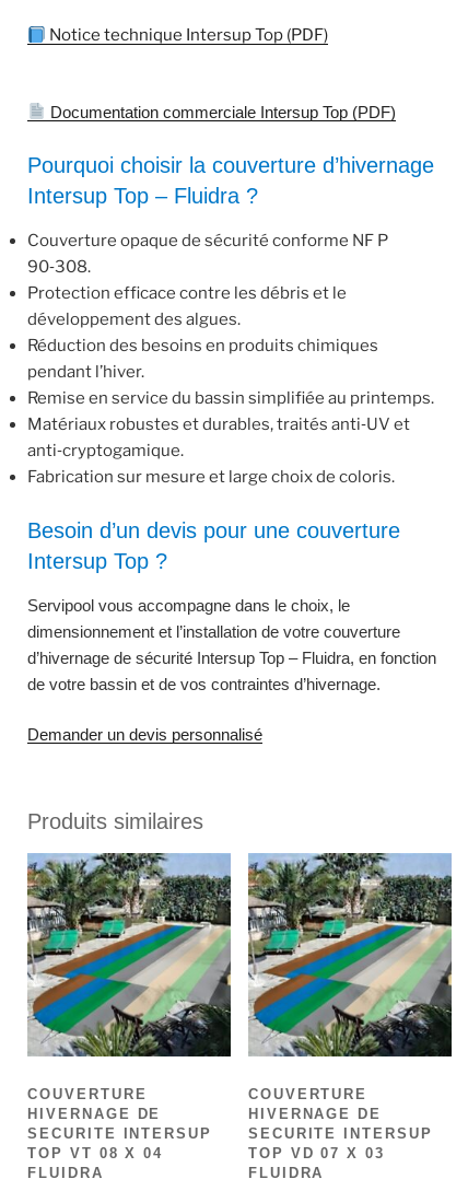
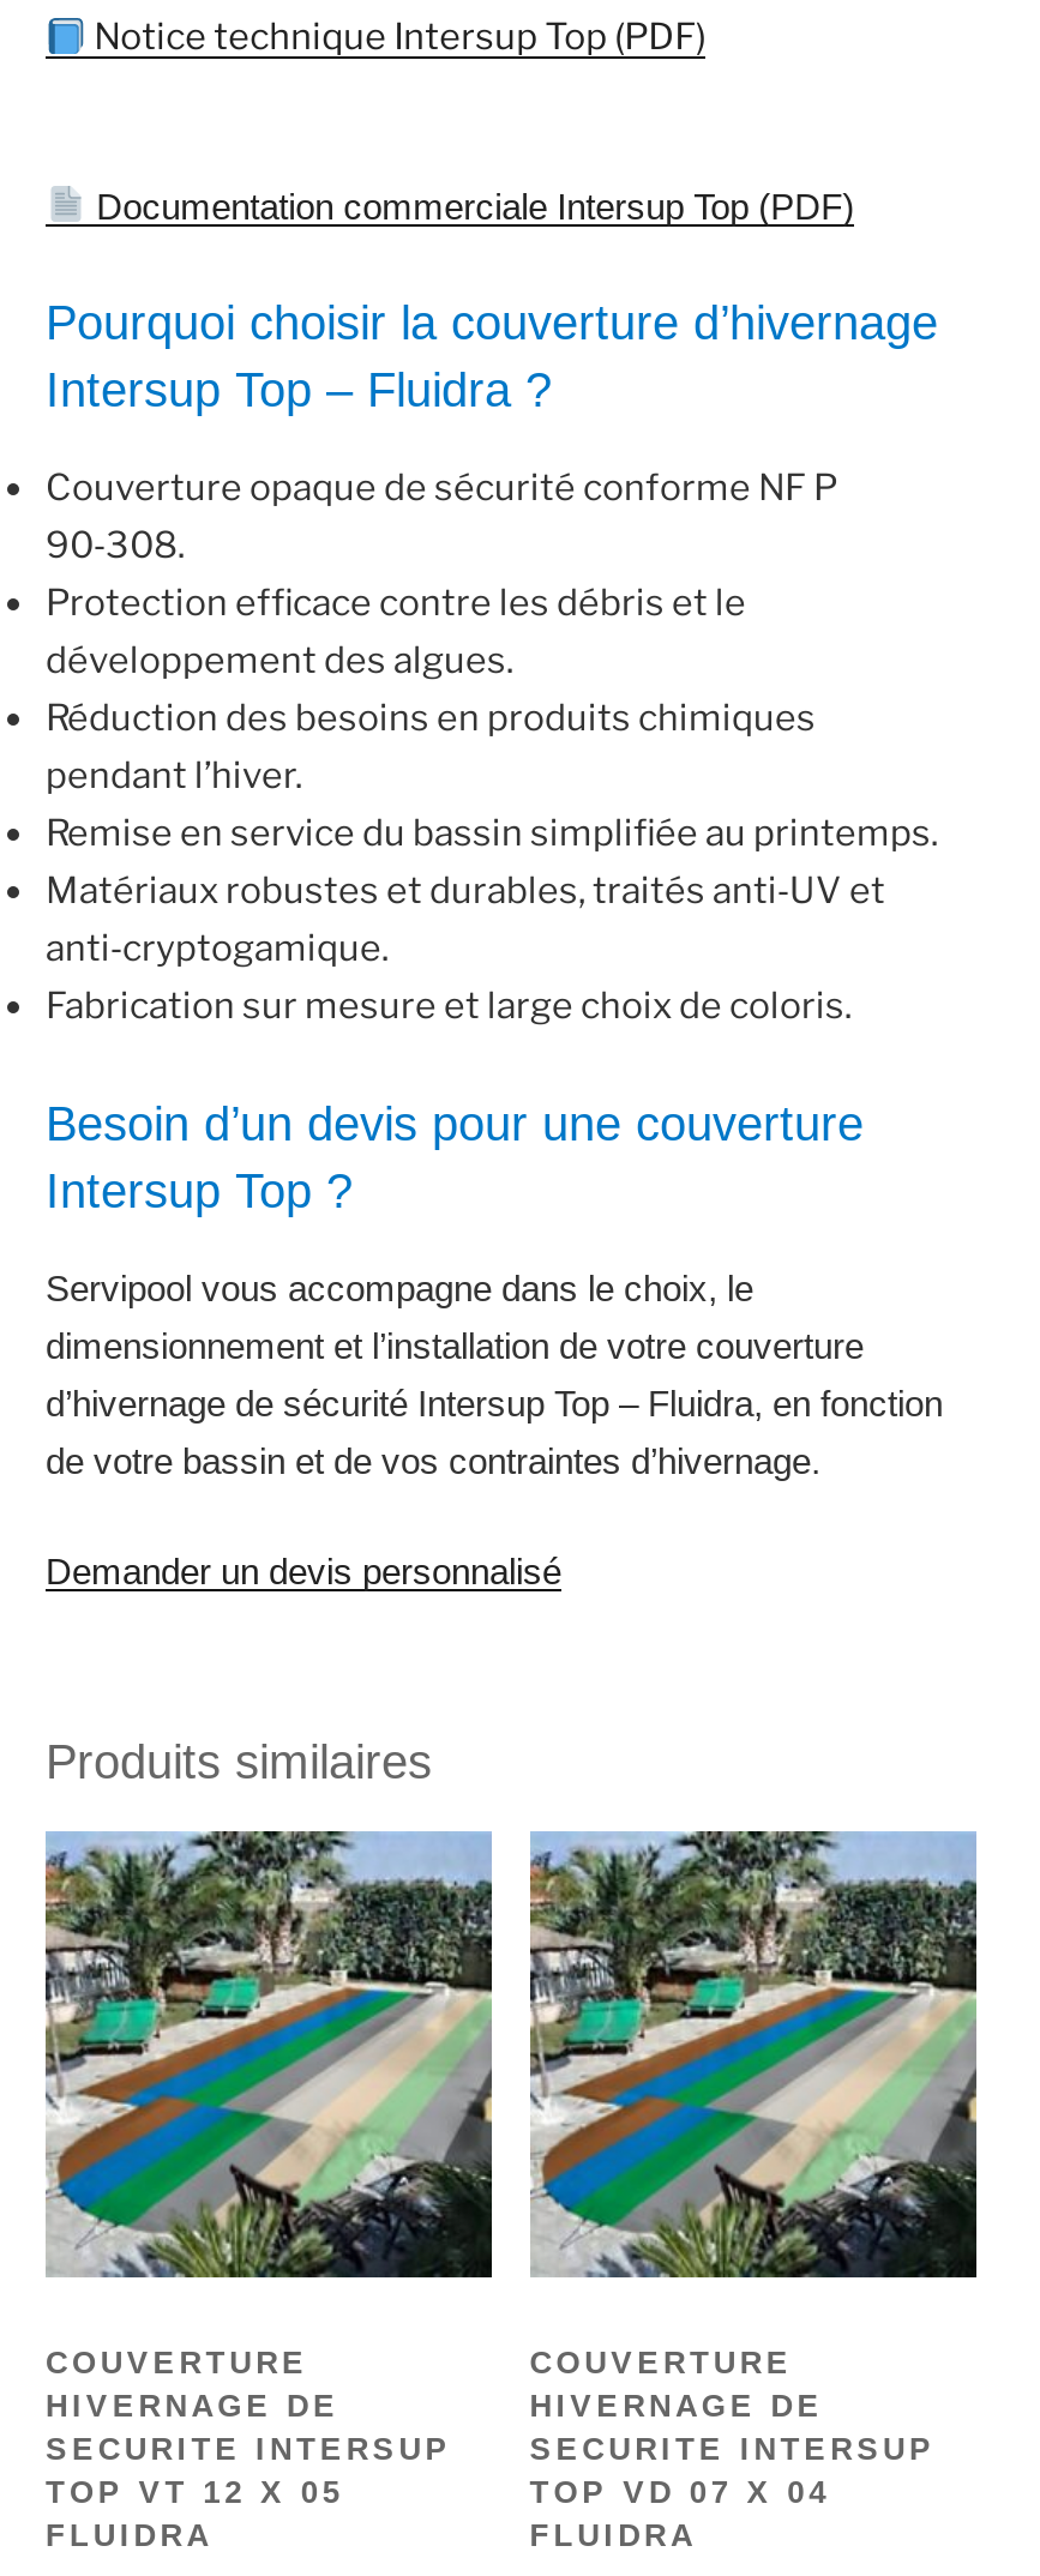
[27,1146,163,1162] TOP VT 08 X 04 -> [46,2473,344,2509] TOP VT 12 X 05
[248,1146,385,1162] TOP VD 07 X 03 -> [530,2473,830,2509] TOP VD 07 X 04

